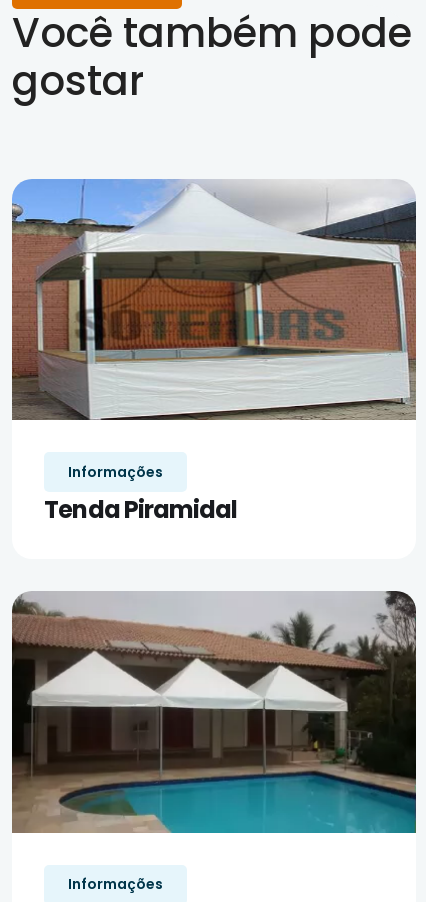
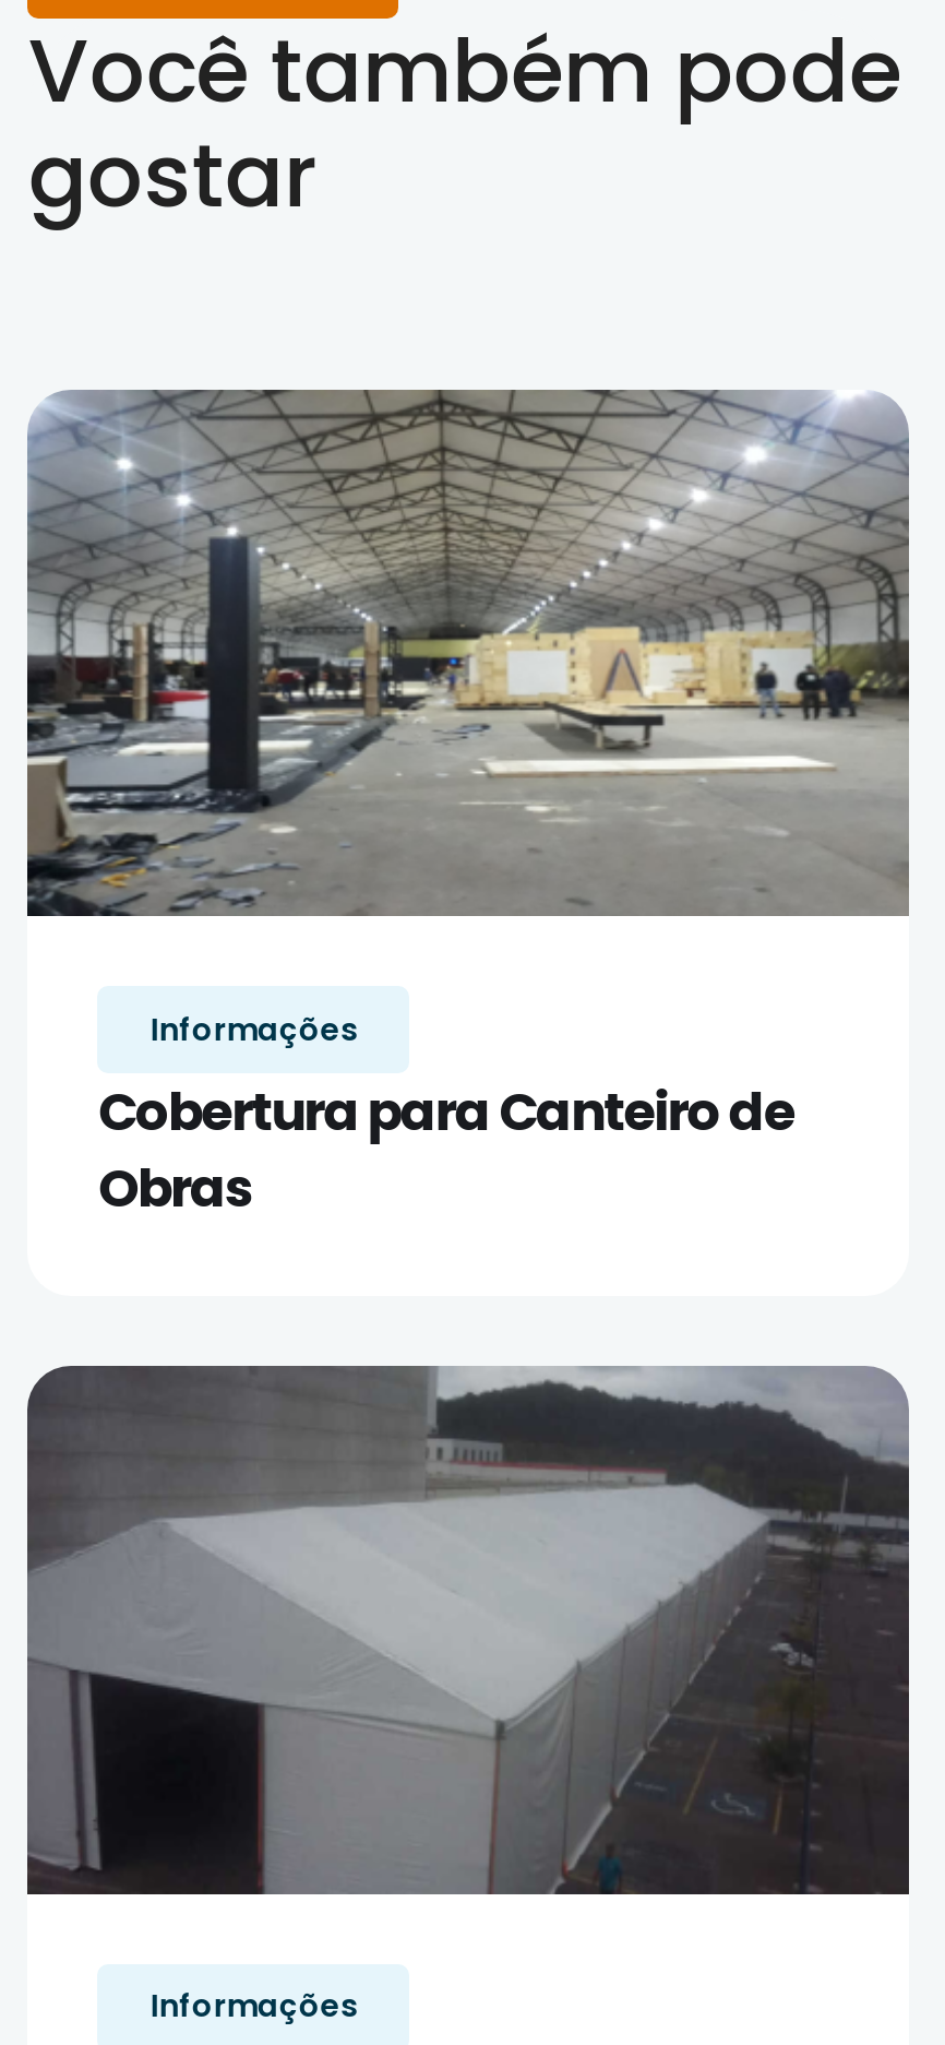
[11,178,417,420] [image] -> [25,388,911,916] [image]
[44,493,237,526] Tenda Piramidal -> [98,1076,794,1225] Cobertura para Canteiro de | Obras
[12,591,416,834] [image] -> [25,1366,909,1897] [image]

